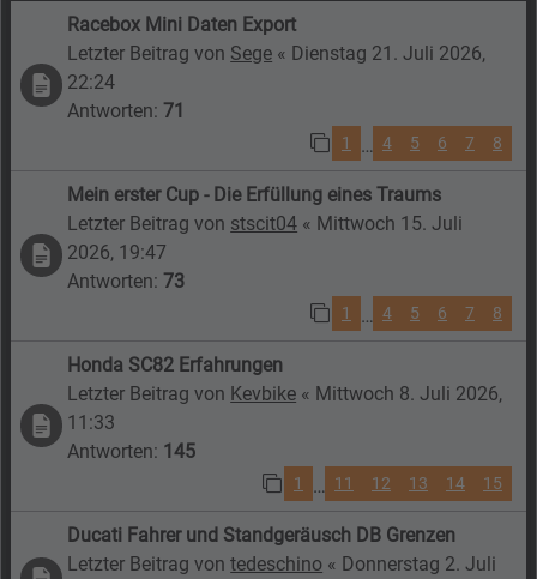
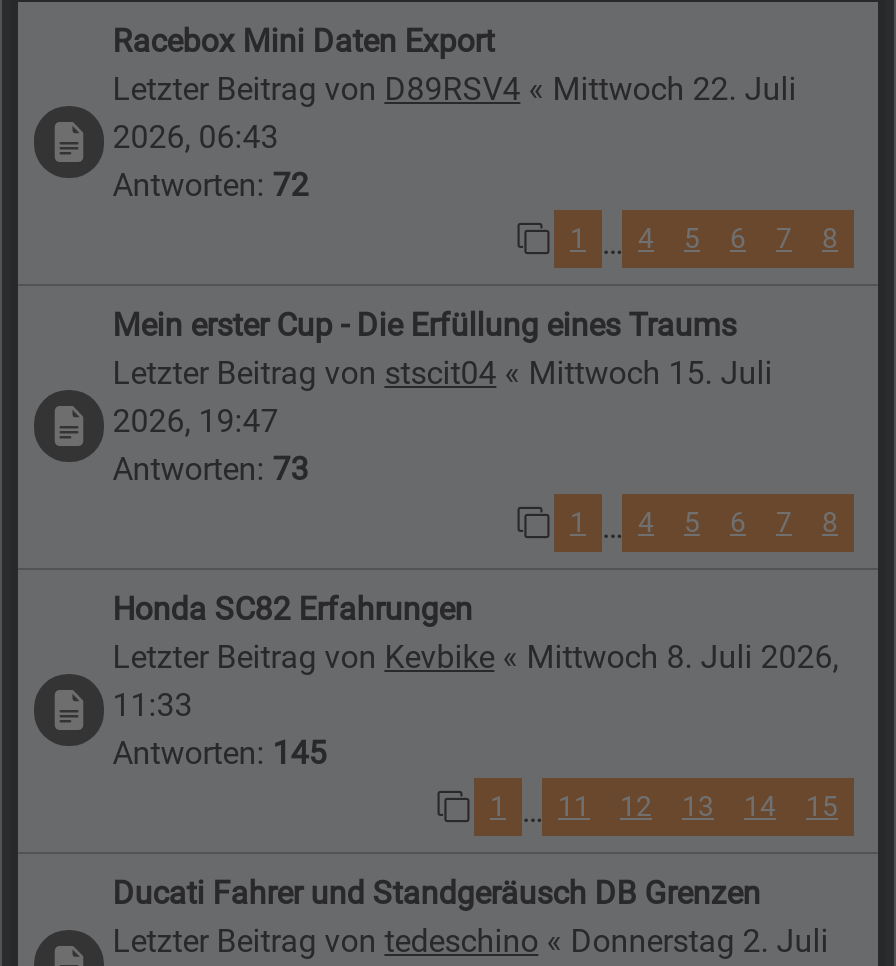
[67,41,486,122] Letzter Beitrag von Sege «Dienstag 21. Juli 2026, | 22:24 | Antworten: 71 -> [112,69,796,203] Letzter Beitrag von D89RSV4 «Mittwoch 22. Juli | 2026, 06:43 | Antworten: 72

